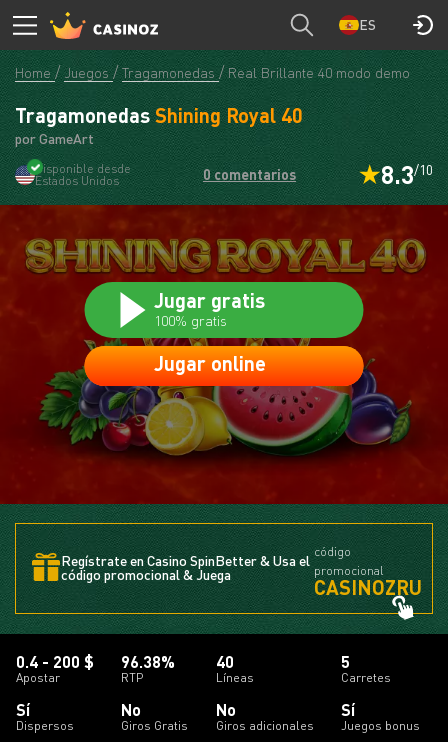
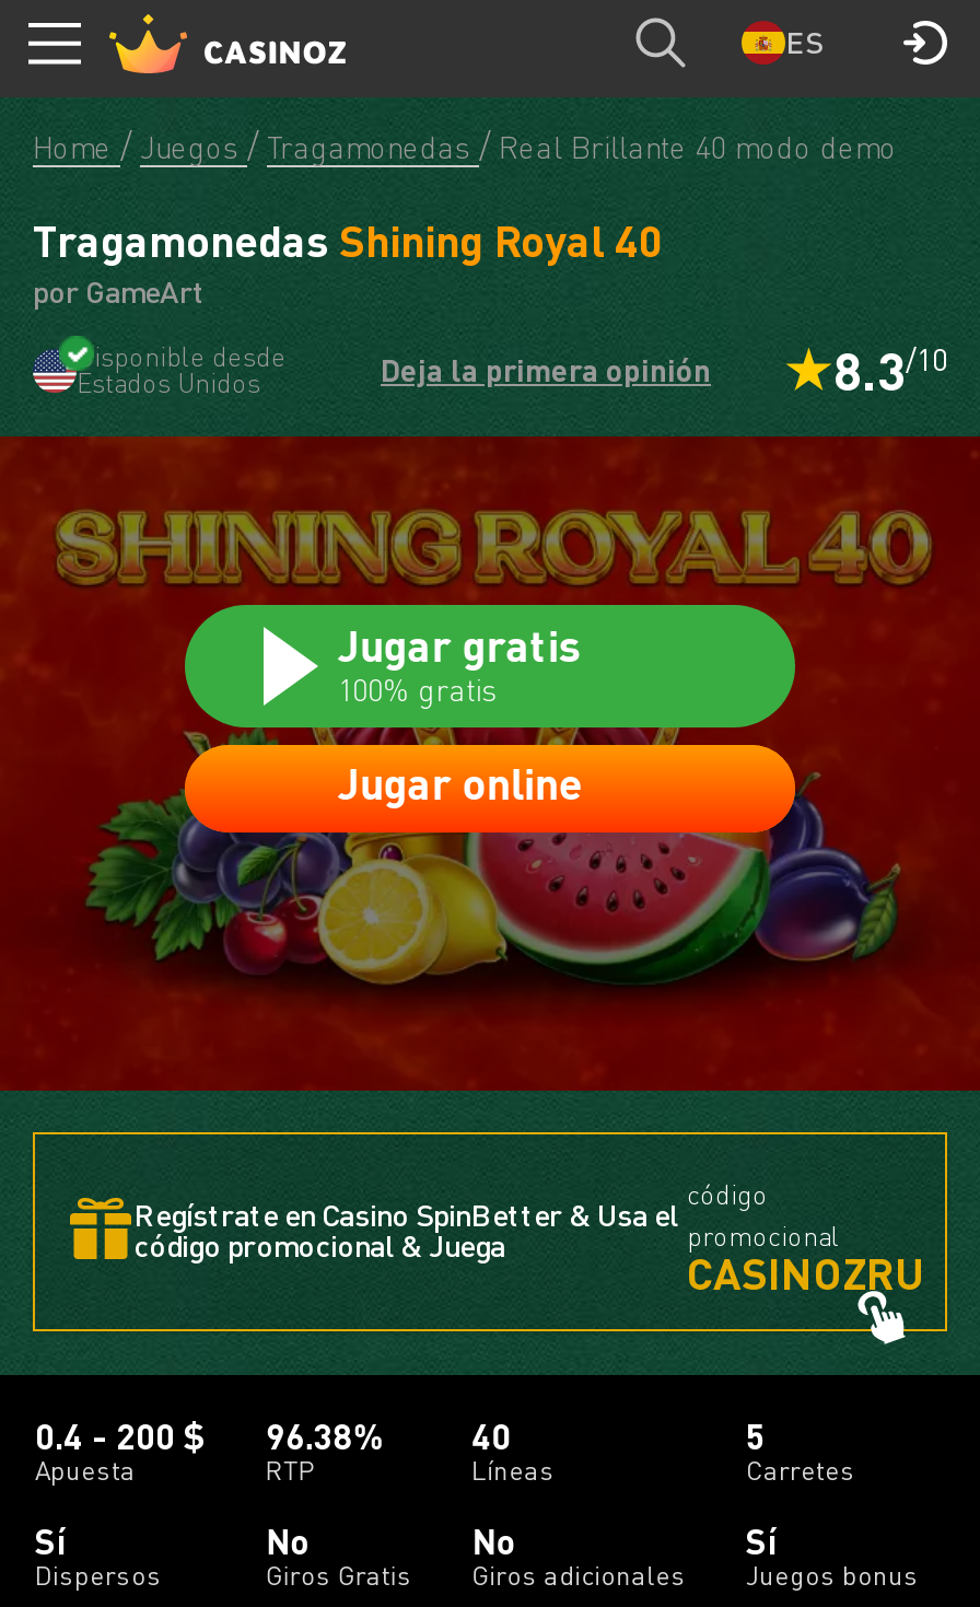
[203,166,296,183] 0 comentarios -> [381,351,711,388] Deja la primera opinión
[16,670,60,685] Apostar -> [35,1454,136,1486] Apuesta

